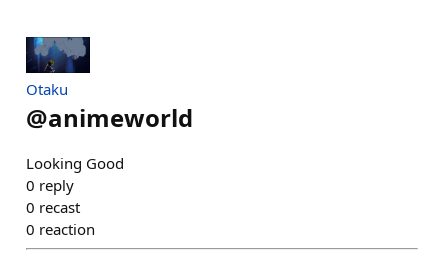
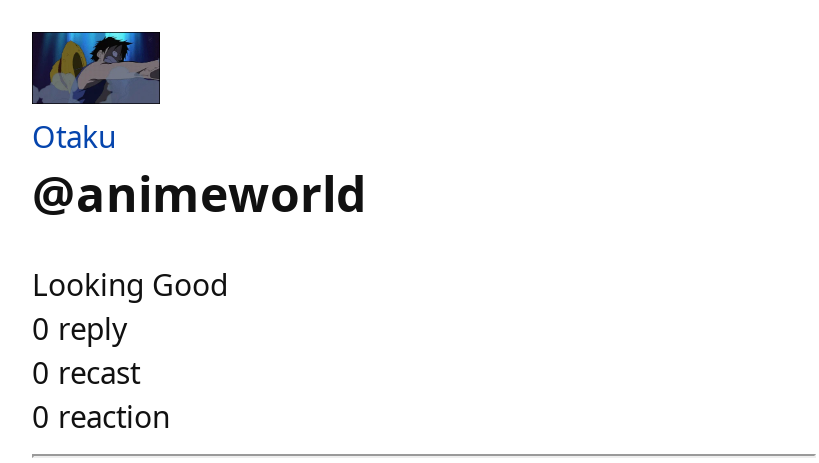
[27,36,90,72] [image] -> [32,30,160,104] [image]

